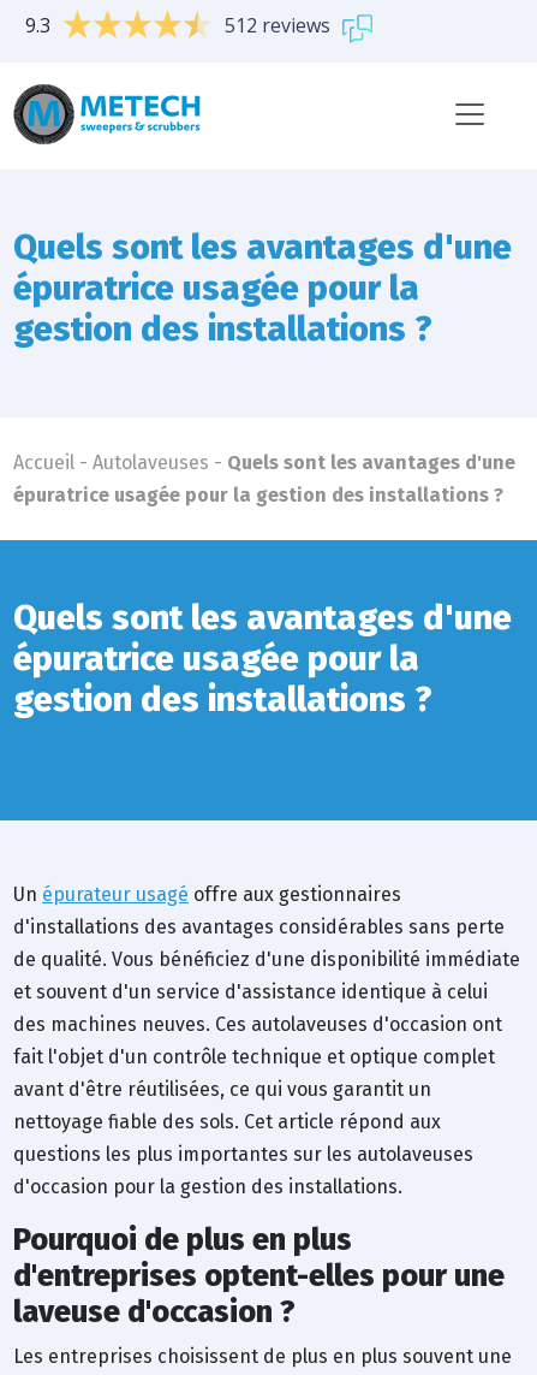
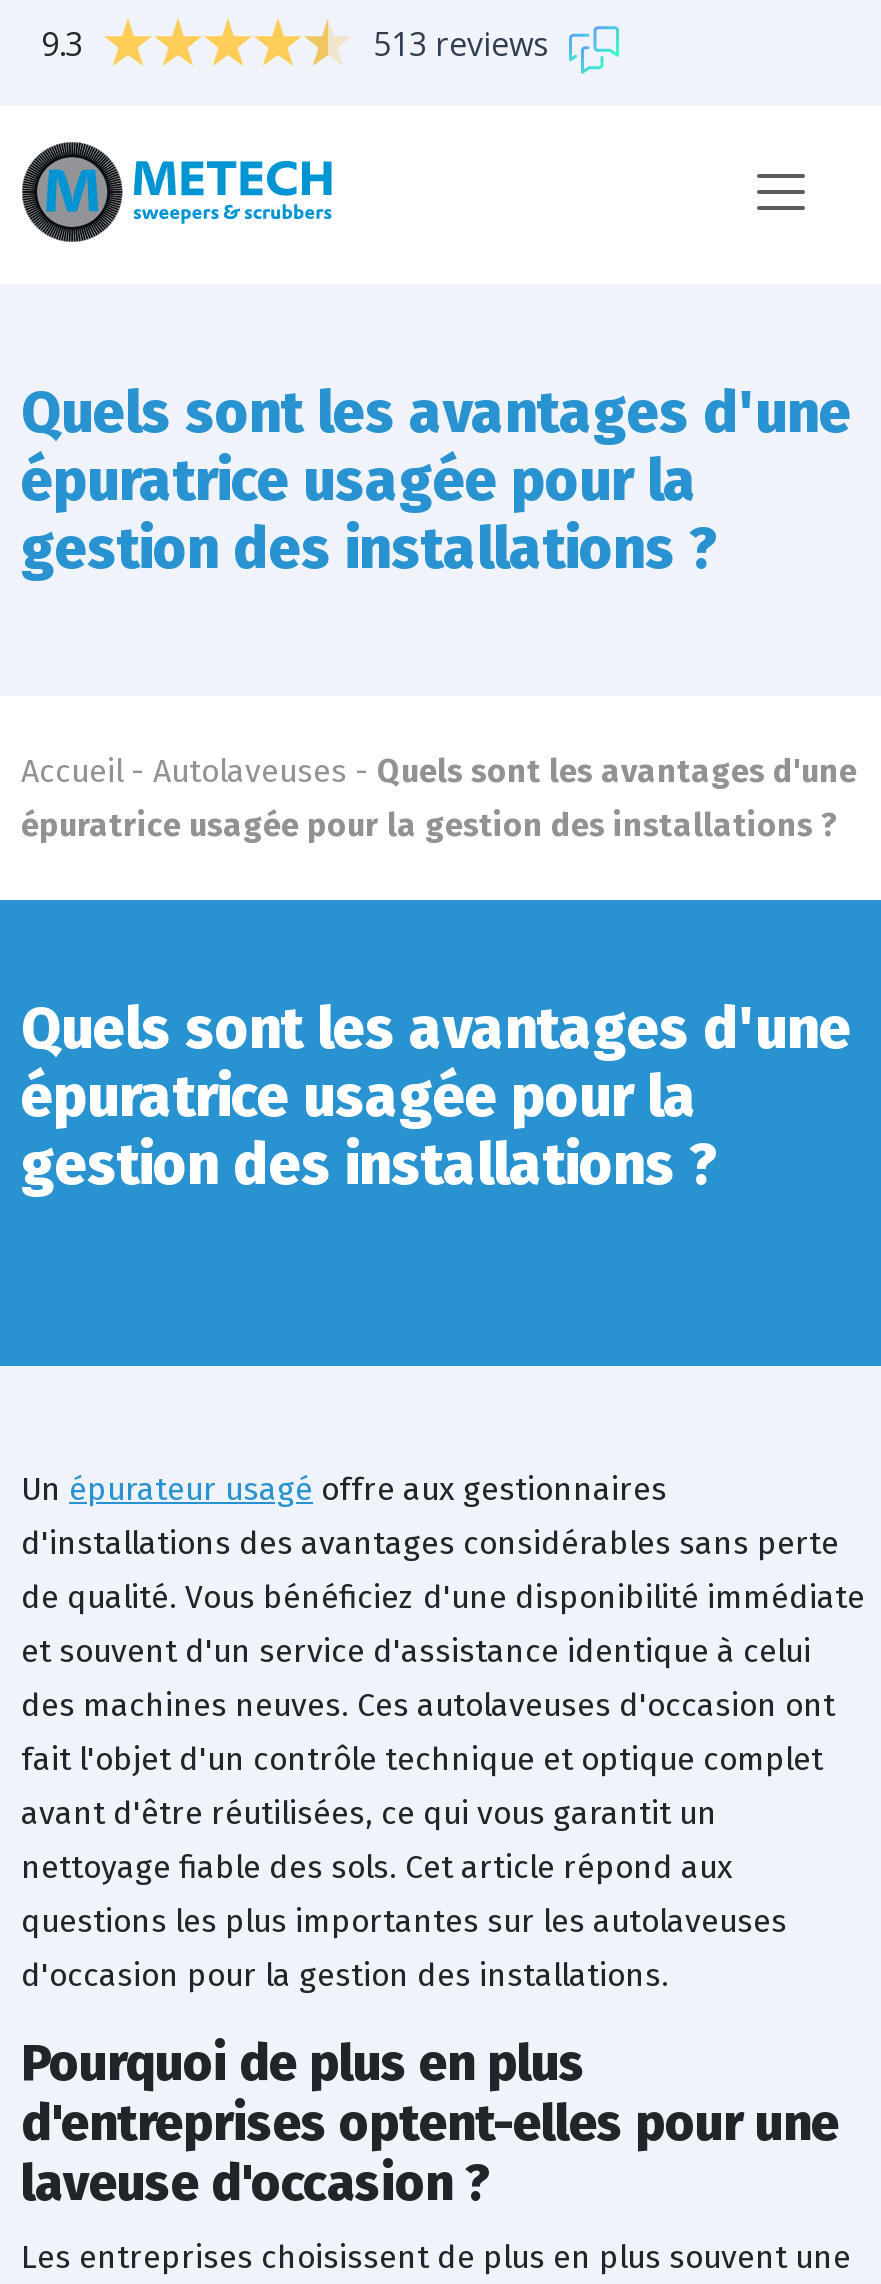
[225,12,330,38] 512 reviews -> [373,22,549,66] 513 reviews

